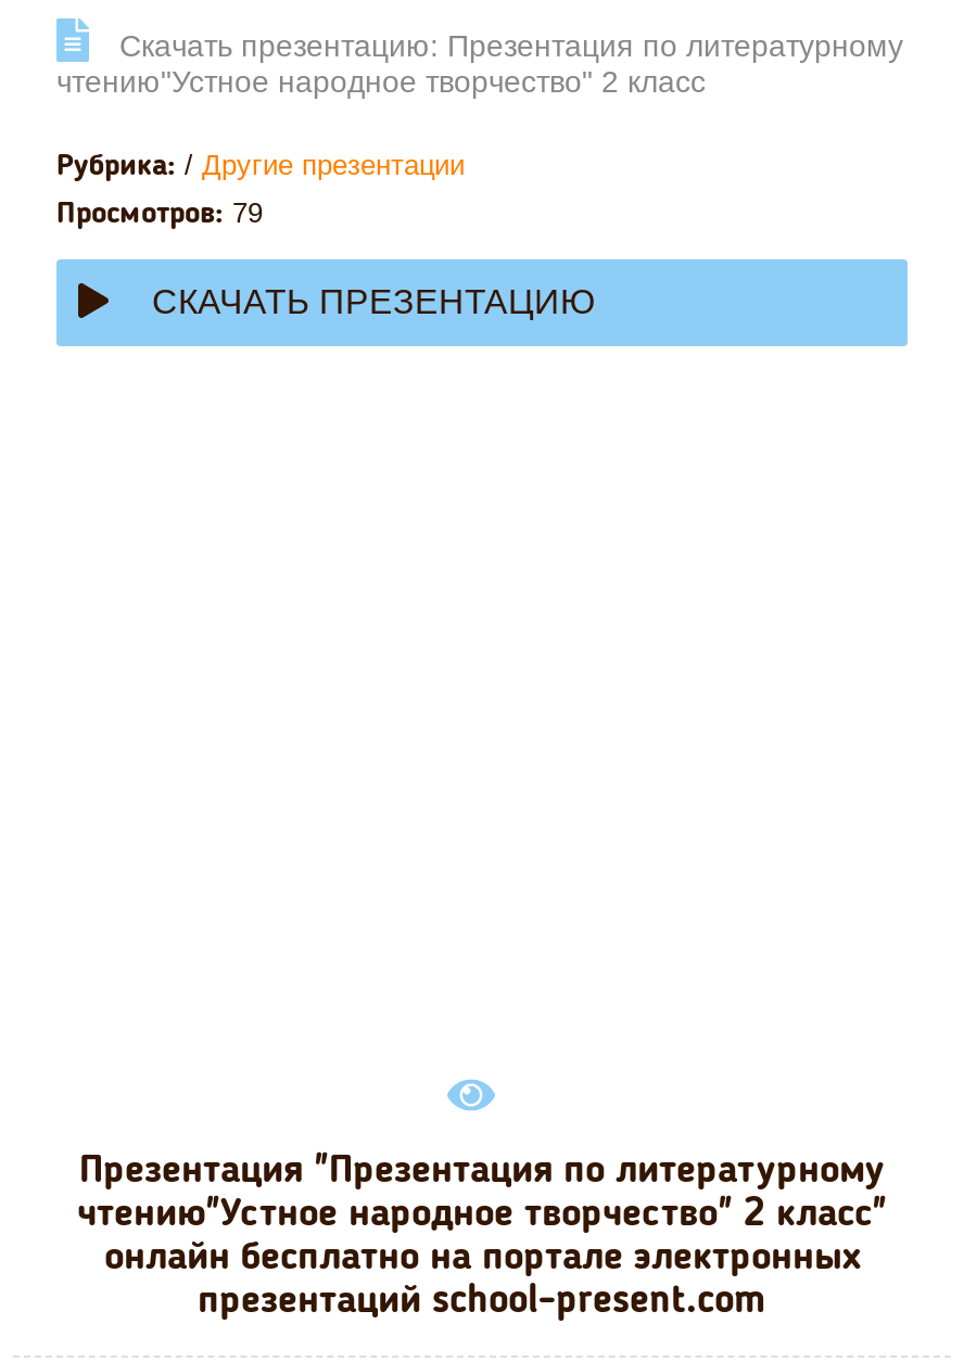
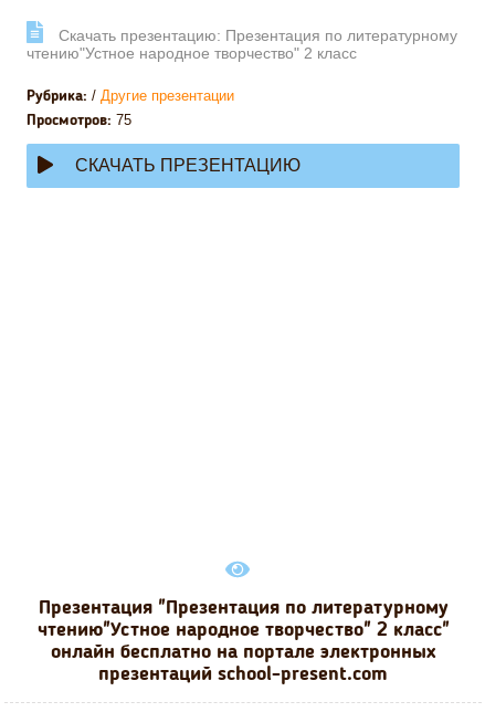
[56,195,263,228] Просмотров: 79 -> [27,111,131,128] Просмотров: 75

